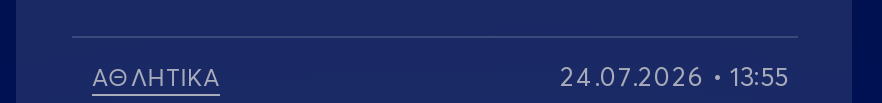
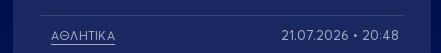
[560,61,788,93] 24.07.2026 • 13:55 -> [281,27,399,43] 21.07.2026 • 20:48

